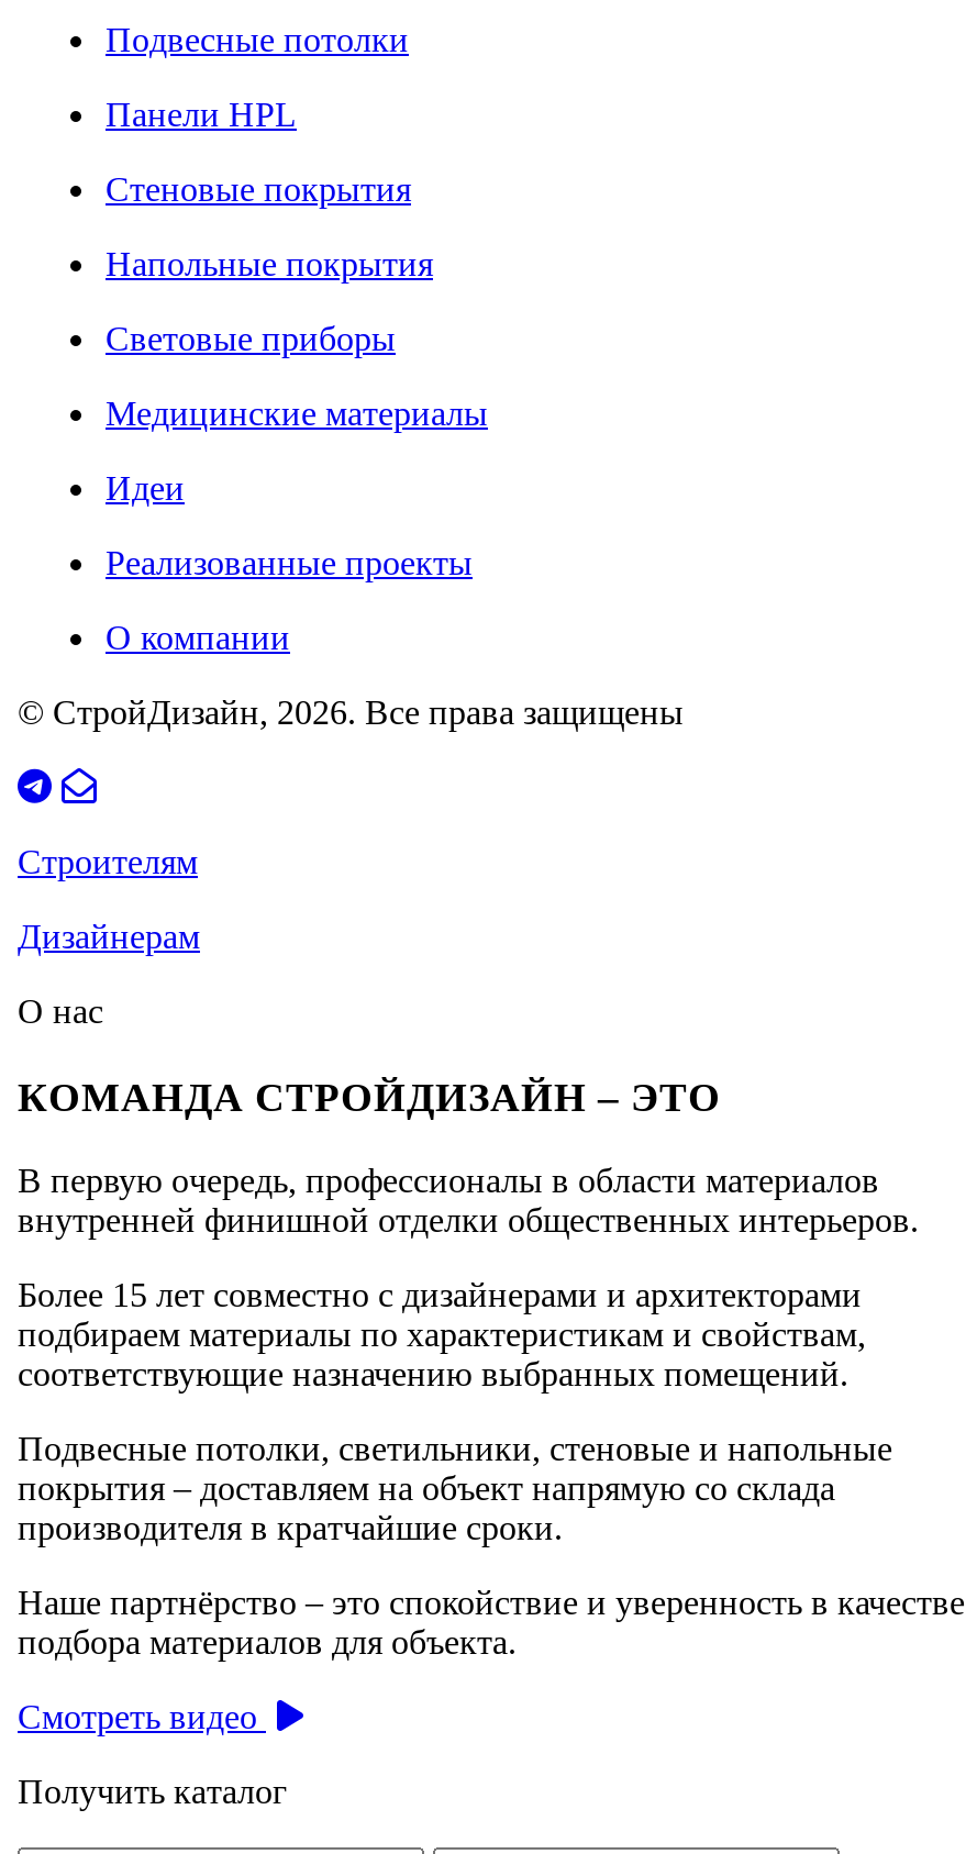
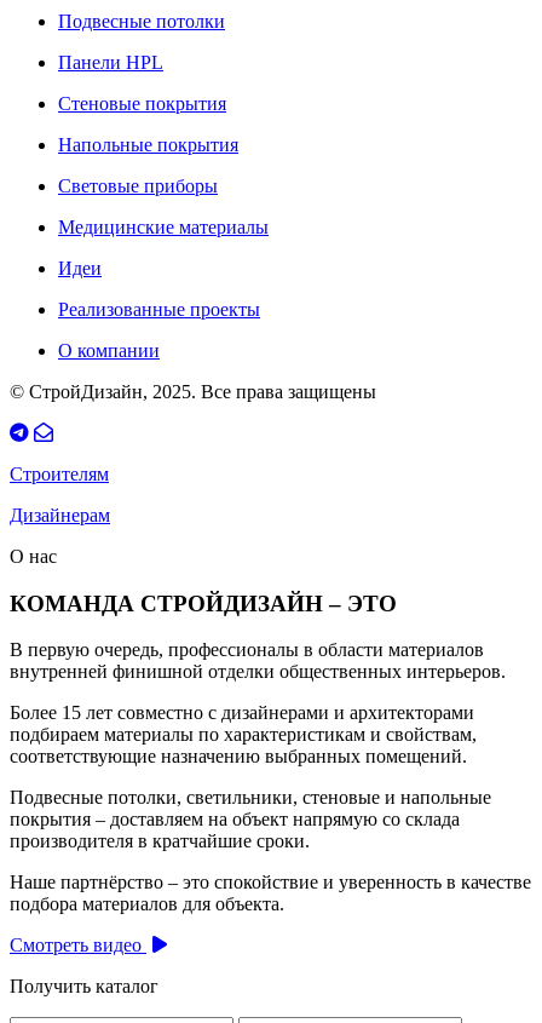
[18,693,684,731] © СтройДизайн, 2026. Все права защищены -> [10,381,376,402] © СтройДизайн, 2025. Все права защищены

